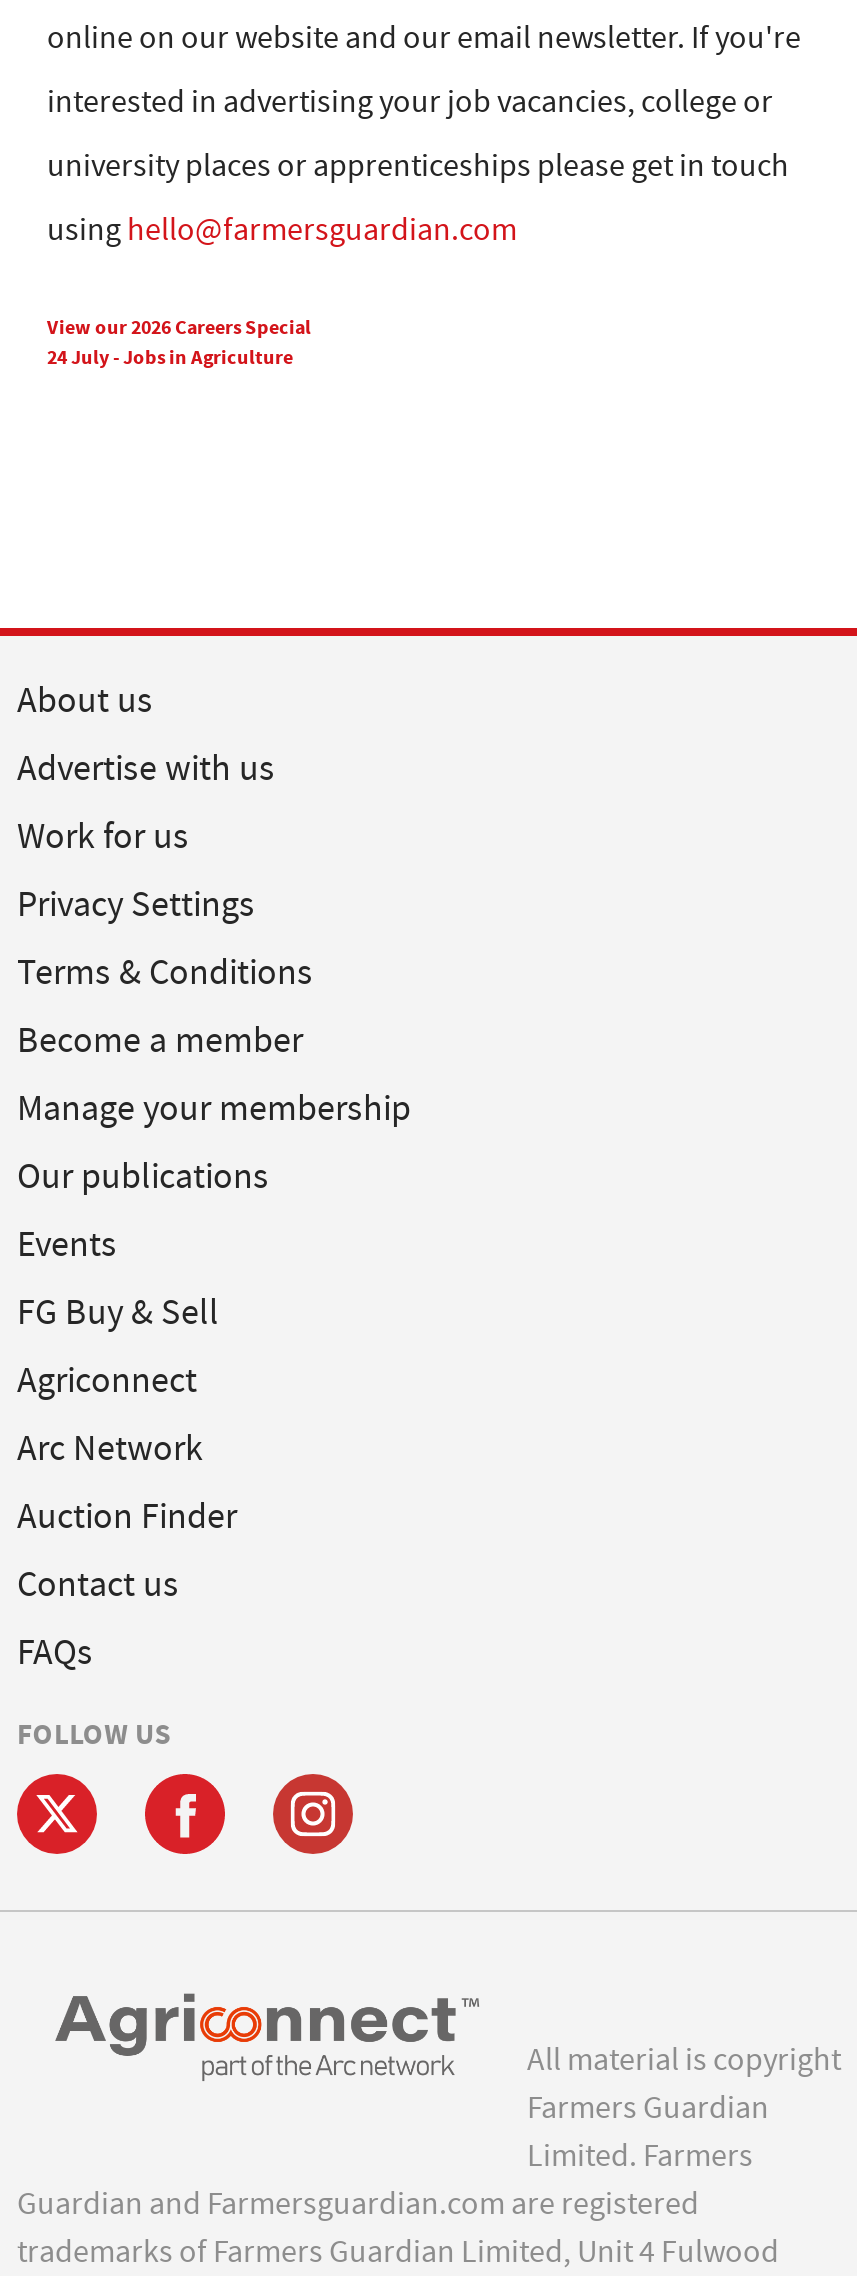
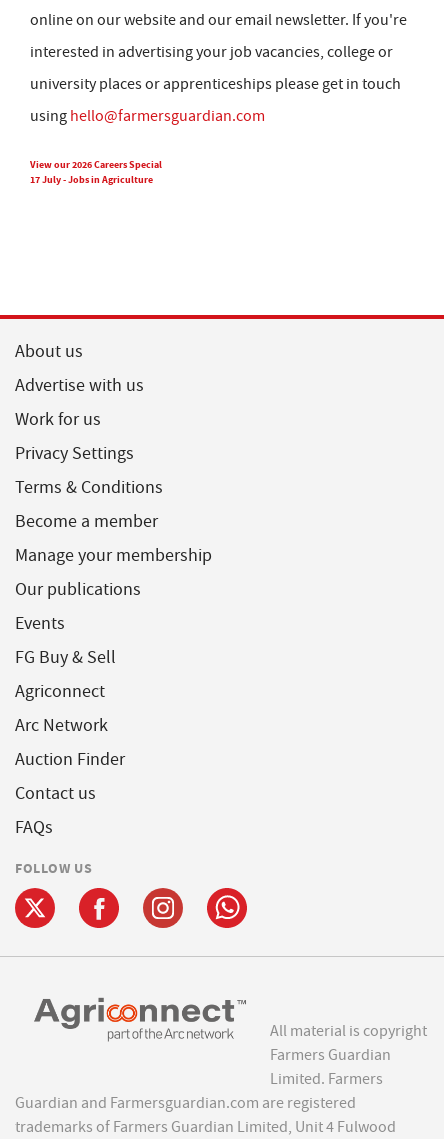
[47,344,293,370] 24 July - Jobs in Agriculture -> [30,173,153,186] 17 July - Jobs in Agriculture
none -> [206,887,248,929] [image]

